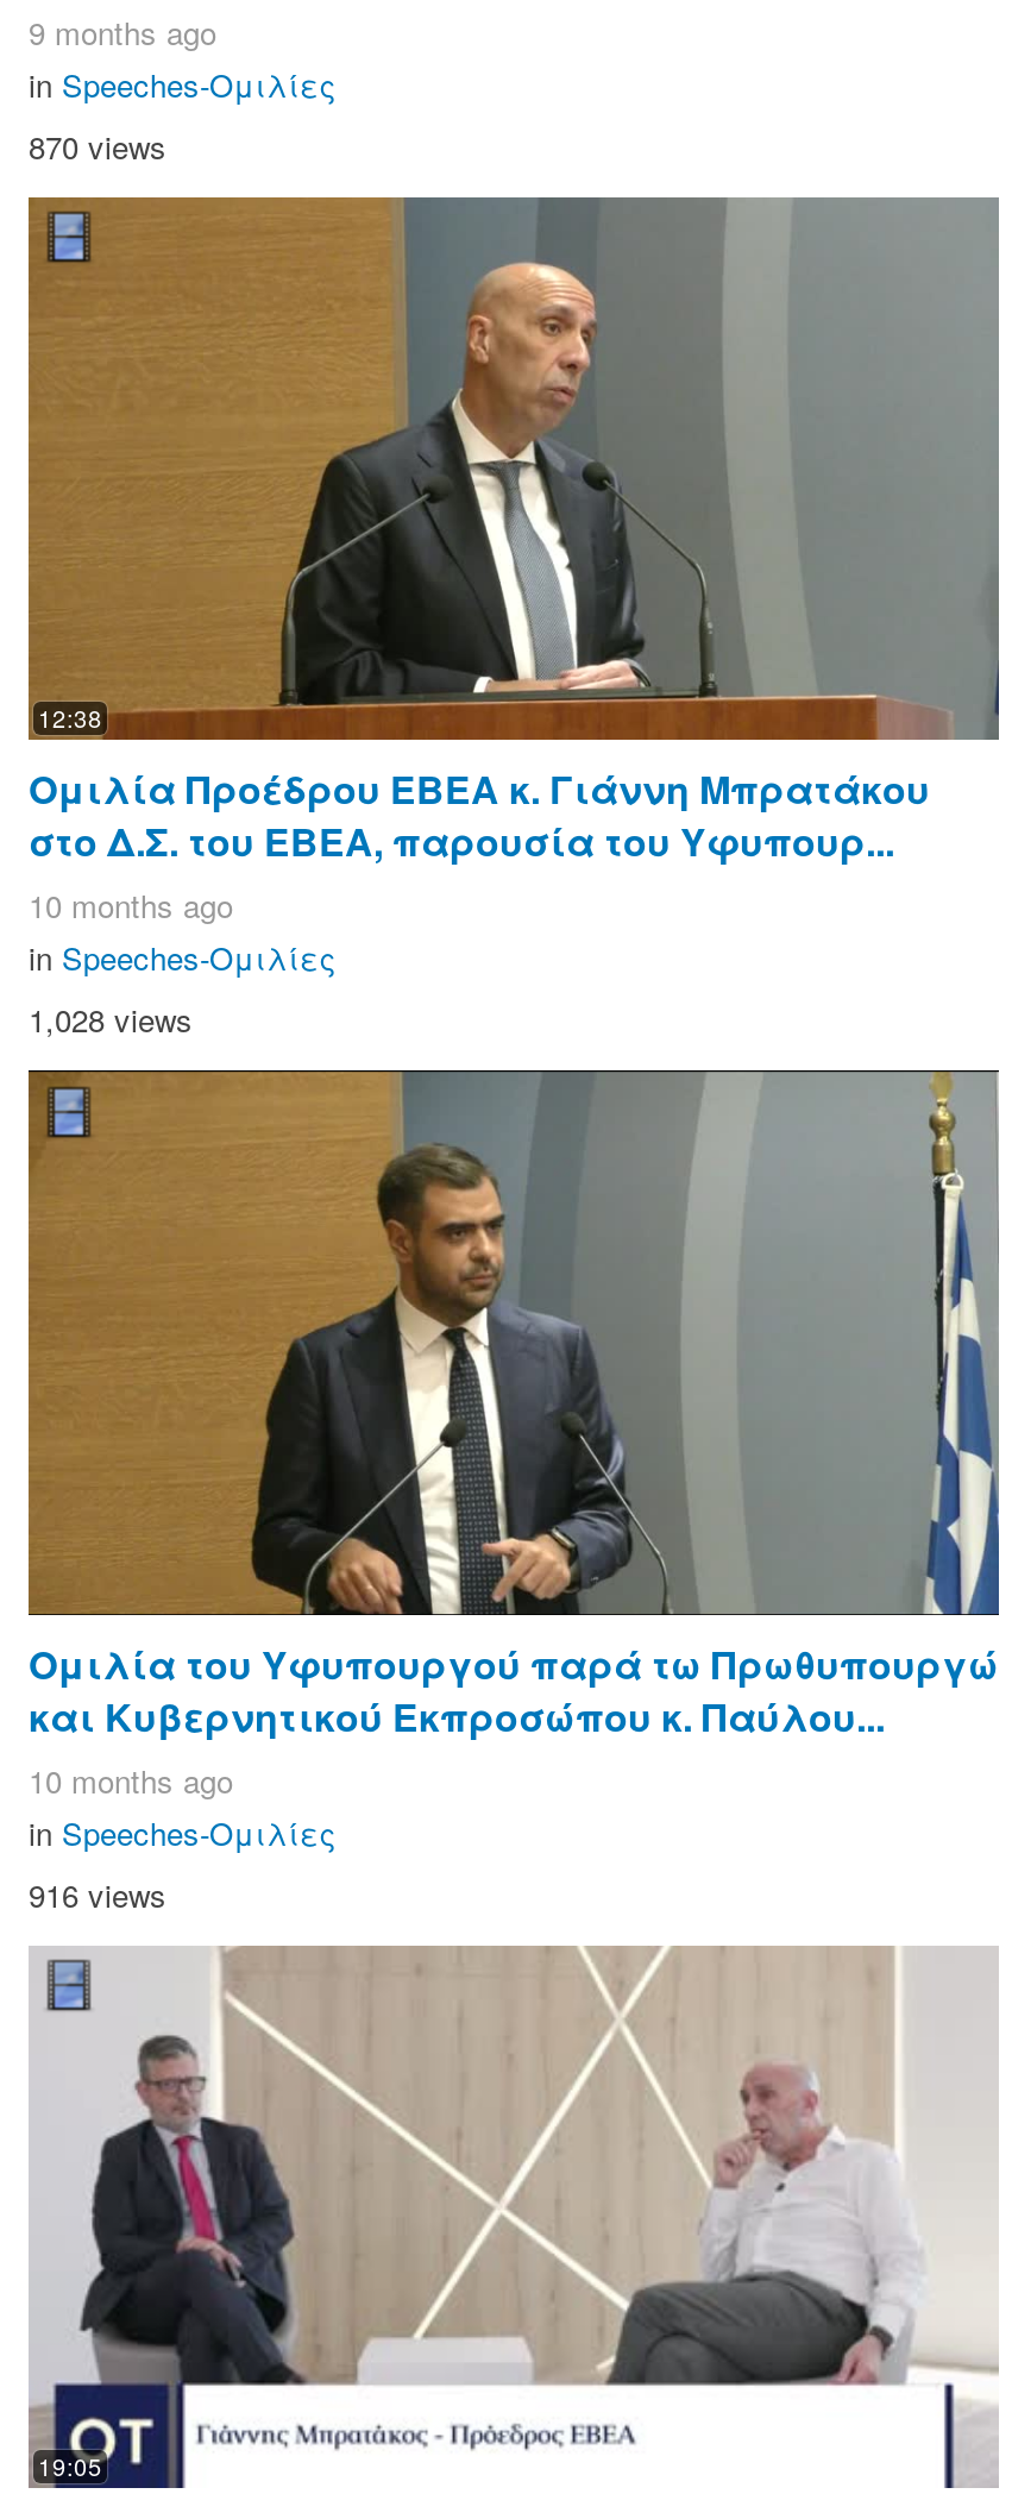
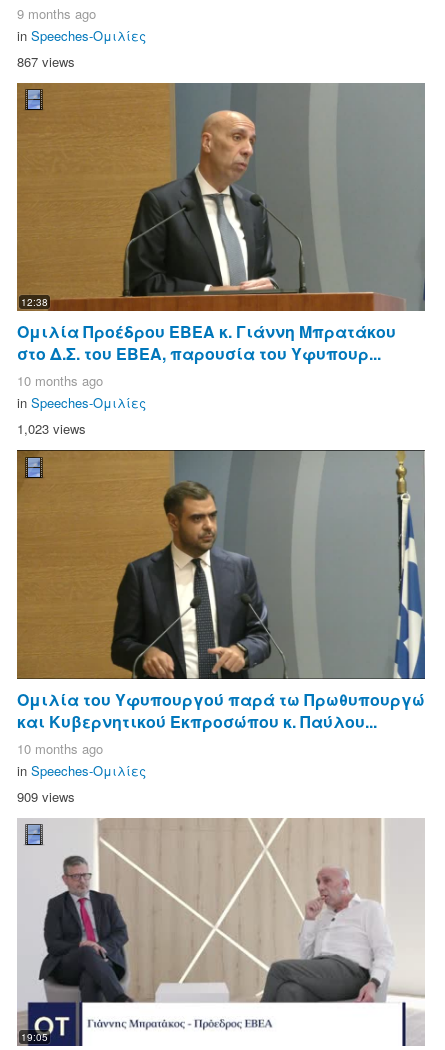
[29,123,166,169] 870 views -> [17,52,75,71] 867 views
[29,998,193,1043] 1,028 views -> [17,419,86,438] 1,023 views
[29,1872,166,1917] 916 views -> [17,787,75,806] 909 views

